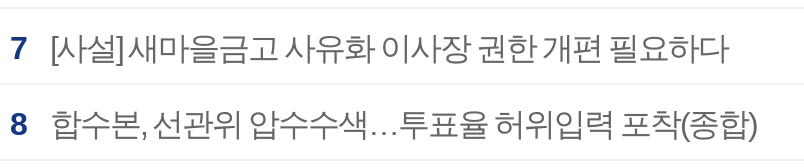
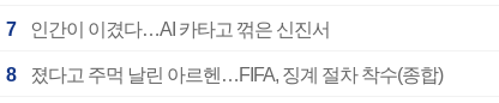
[50,31,728,65] [사설] 새마을금고 사유화 이사장 권한 개편 필요하다 -> [30,19,330,40] 인간이 이겼다…AI 카타고 꺾은 신진서
[50,107,756,141] 합수본, 선관위 압수수색…투표율 허위입력 포착(종합) -> [30,65,443,85] 졌다고 주먹 날린 아르헨…FIFA, 징계 절차 착수(종합)

